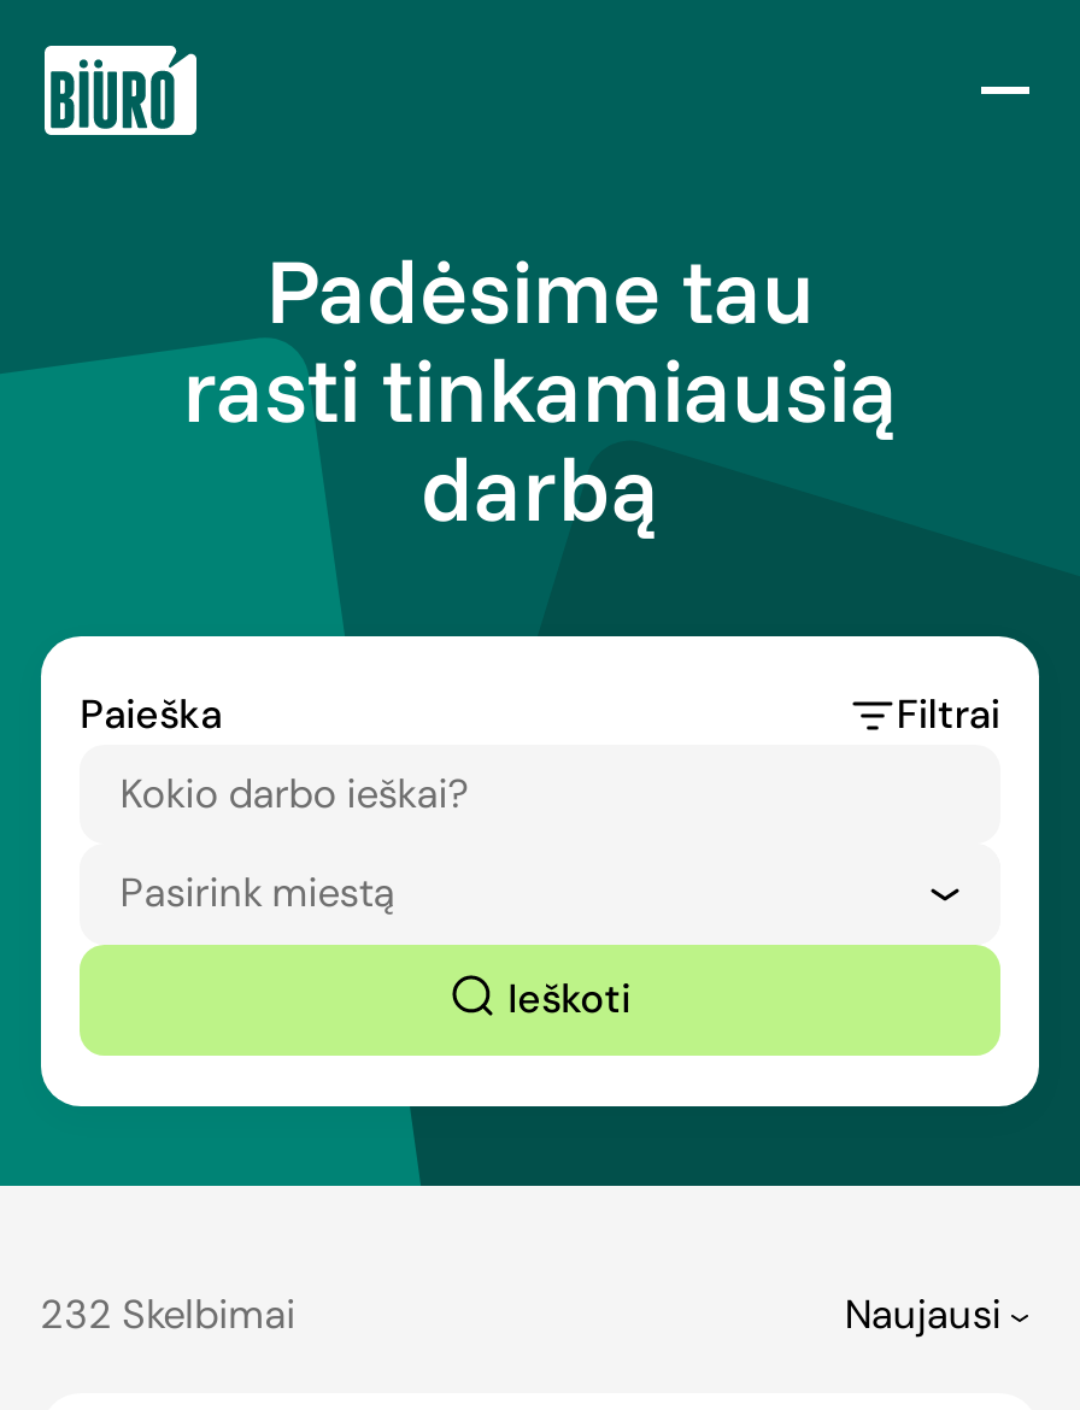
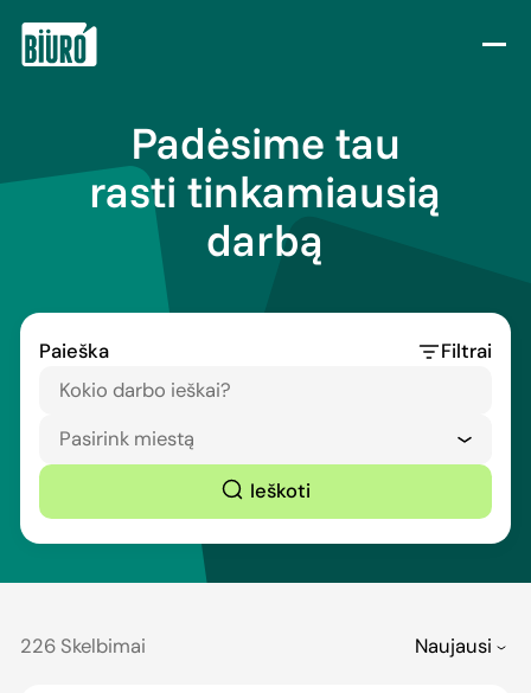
[40,1289,296,1339] 232 Skelbimai -> [20,633,145,658] 226 Skelbimai

